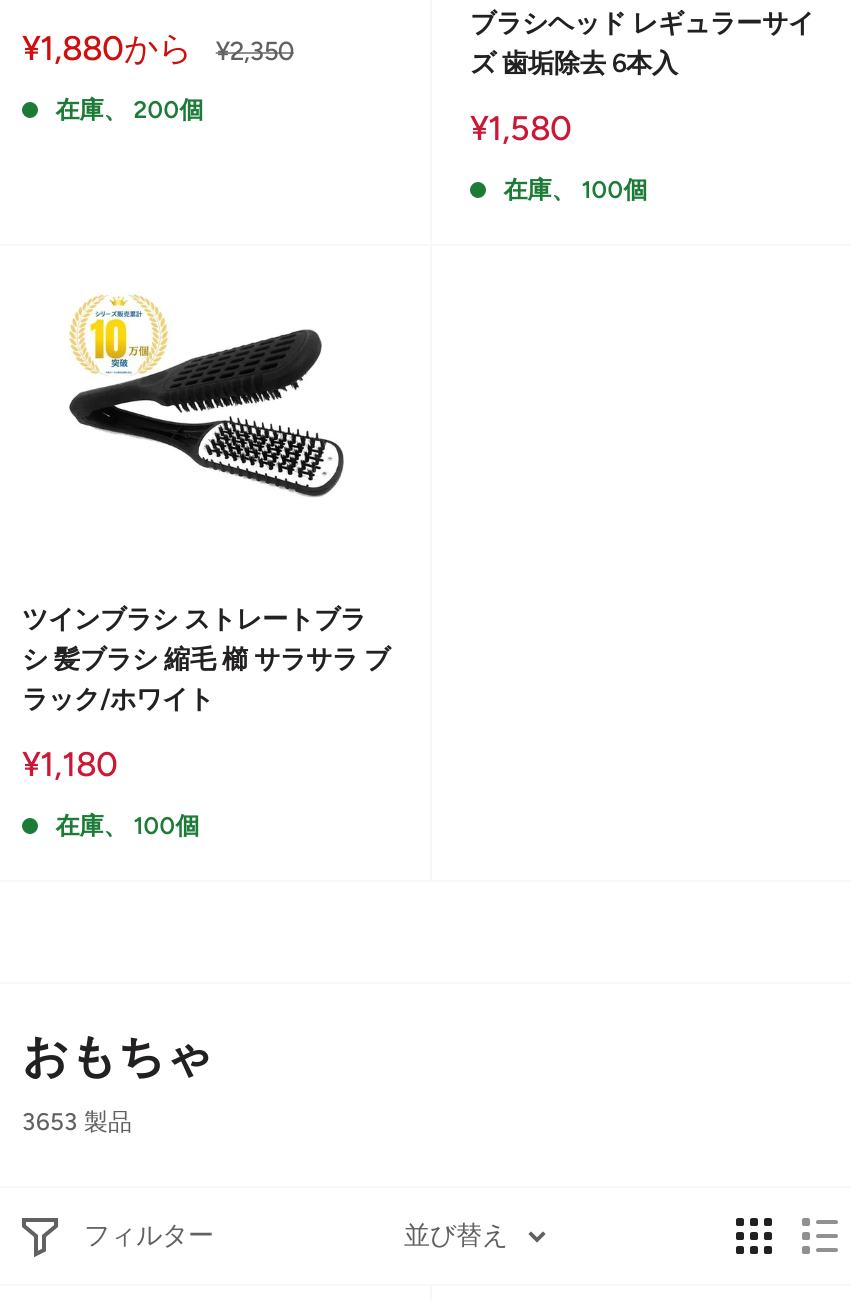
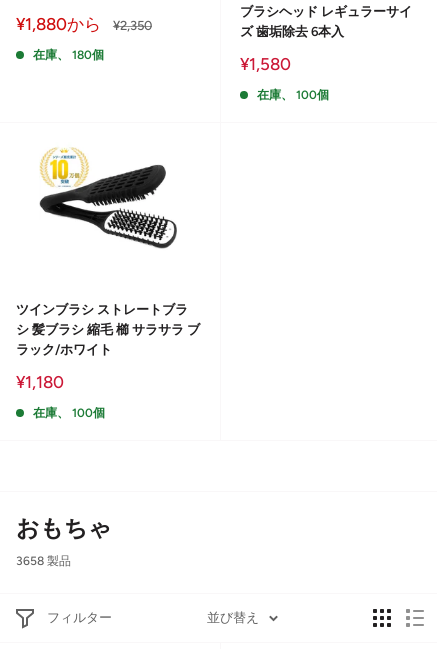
[56,96,204,124] 在庫、 200個 -> [33,48,104,62] 在庫、 180個
[22,1108,132,1136] 3653 製品 -> [16,554,71,568] 3658 製品

